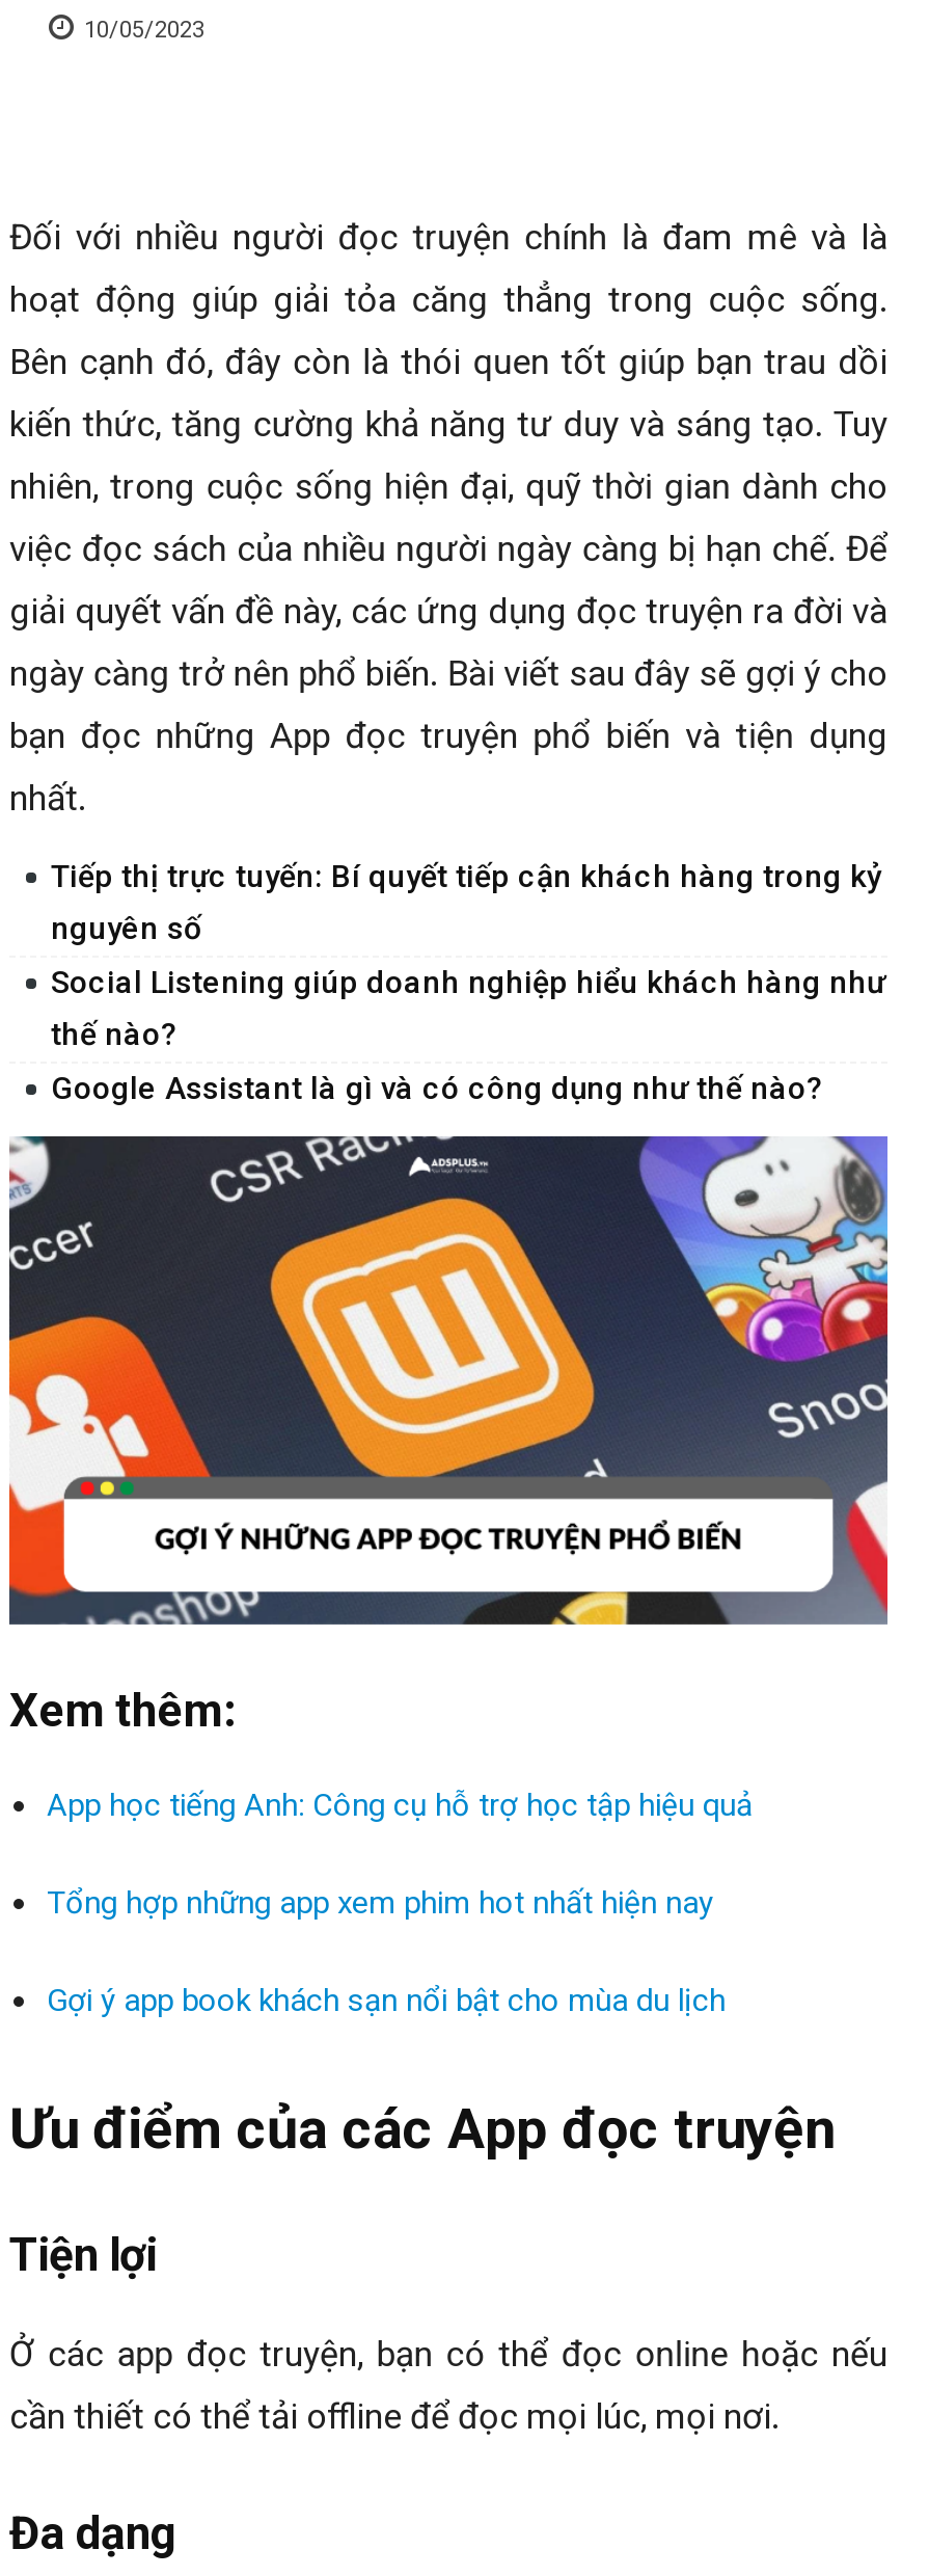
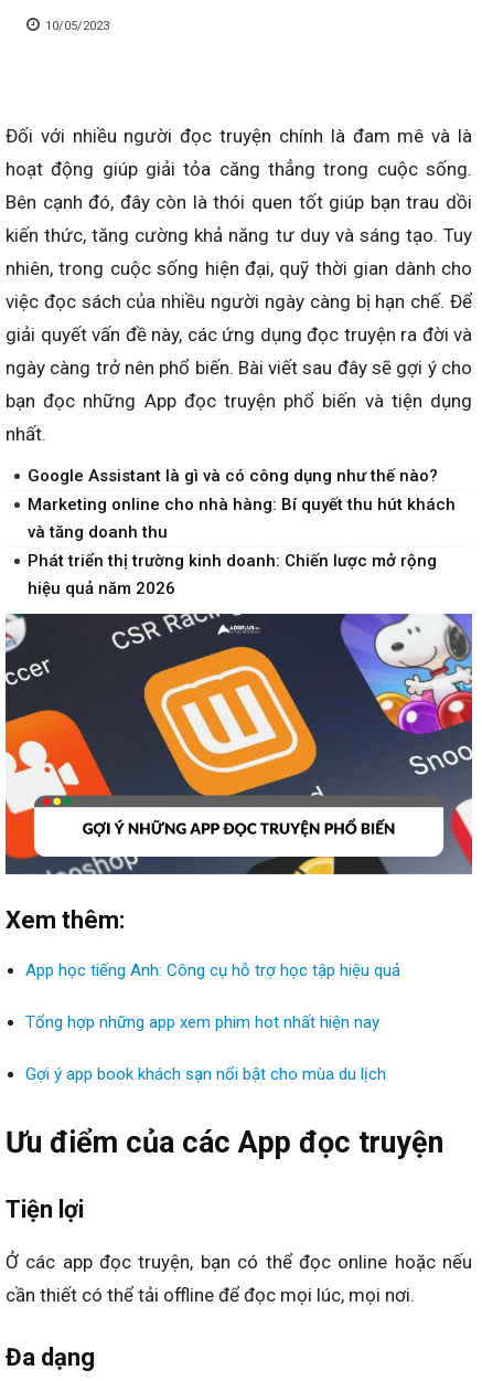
[51,858,885,1053] Tiếp thị trực tuyến: Bí quyết tiếp cận khách hàng trong kỷ | nguyên số | Social Listening giúp doanh nghiệp hiểu khách hàng như | thế nào? -> none
moved [51,1070,823,1107] -> [28,466,438,486]: Google Assistant là gì và có công dụng như thế nào?
none -> [28,495,456,598] Marketing online cho nhà hàng: Bí quyết thu hút khách | và tăng doanh thu | Phát triển thị trường kinh doanh: Chiến lược mở rộng | hiệu quả năm 2026

